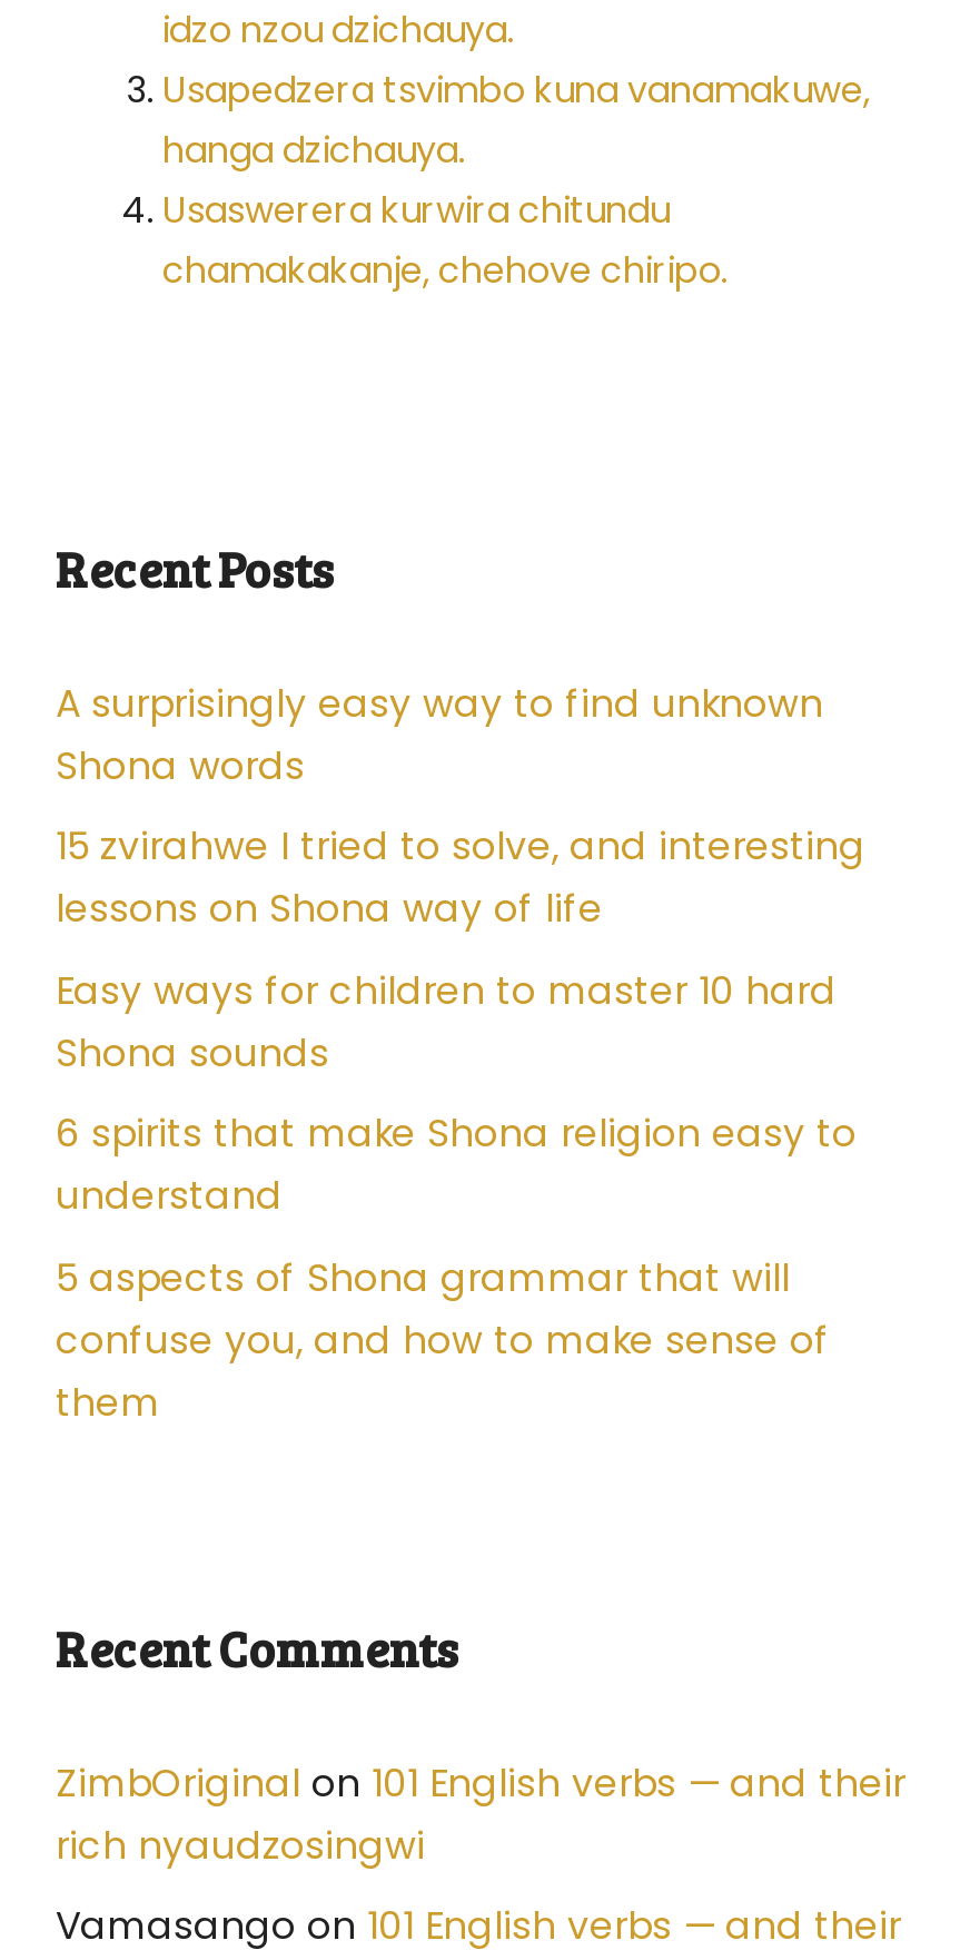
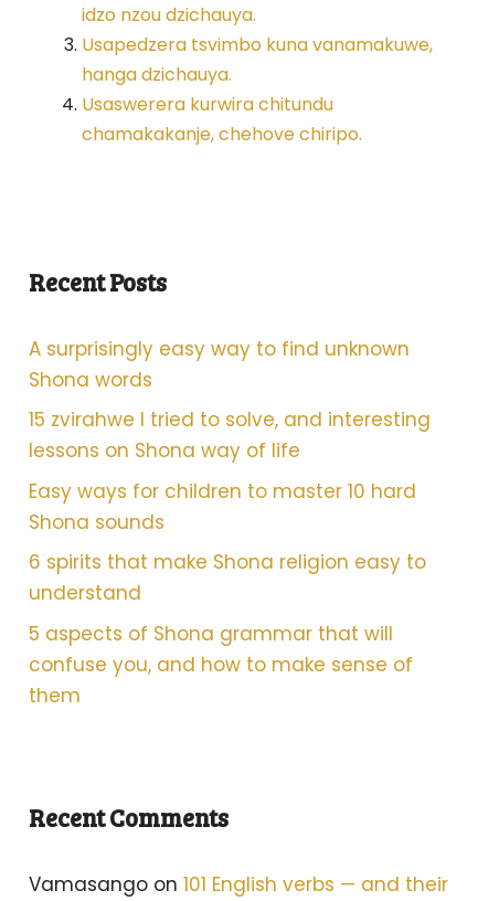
[56,1756,905,1871] ZimbOriginal on 101 English verbs — and their | rich nyaudzosingwi -> none

